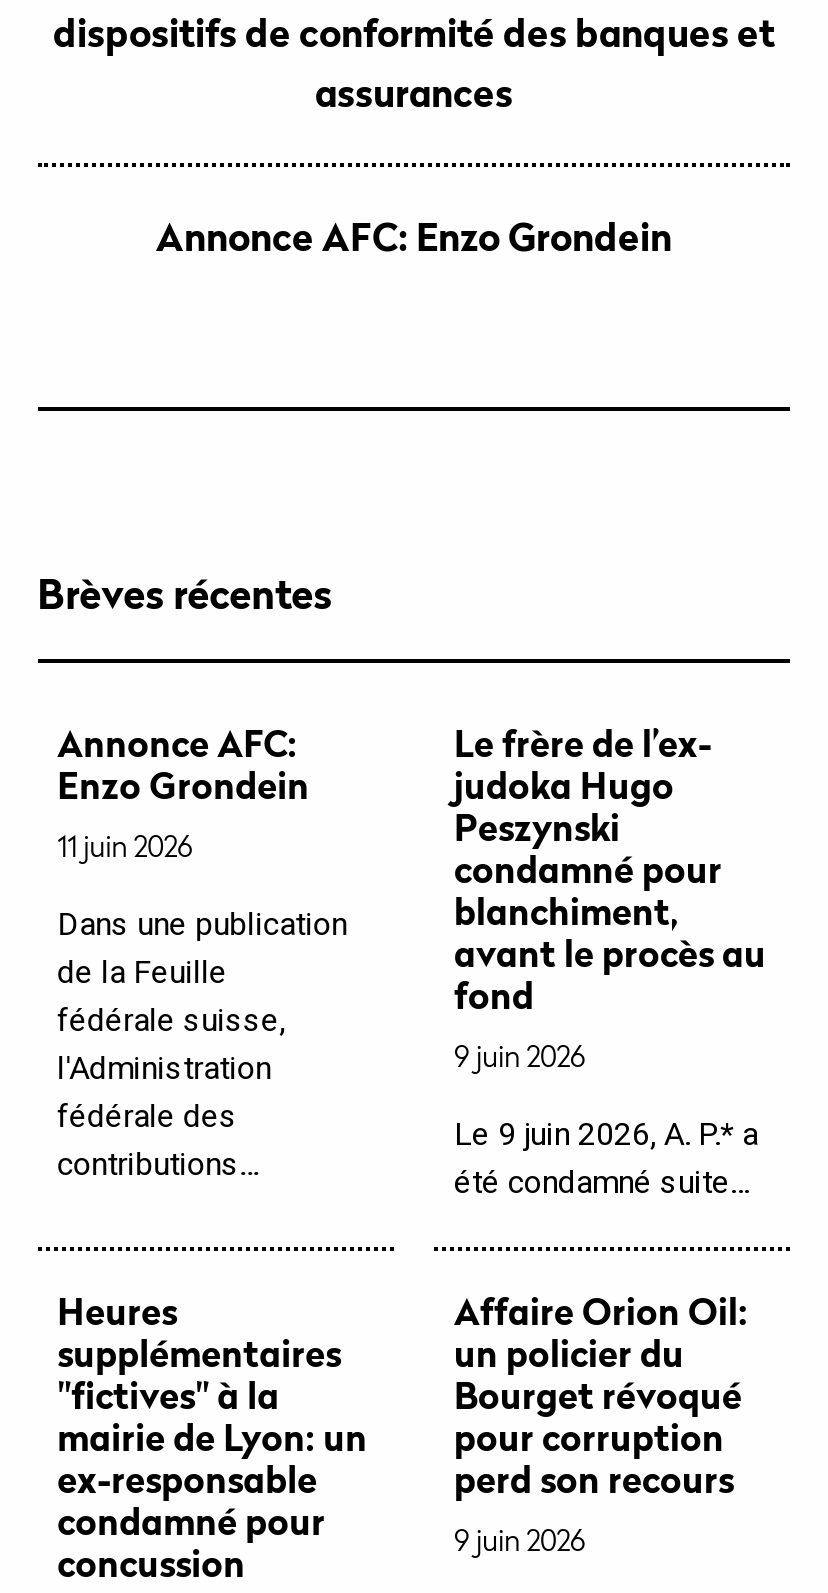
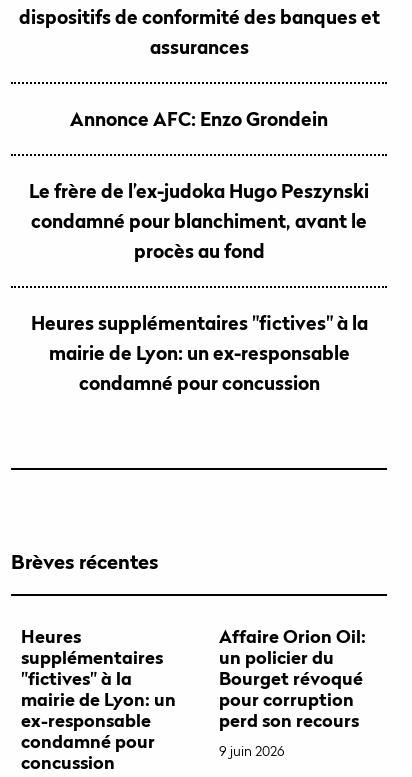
none -> [29,179,369,394] Le frère de l’ex-judoka Hugo Peszynski | condamné pour blanchiment, avant le | procès au fond | Heures supplémentaires "fictives" à la | mairie de Lyon: un ex-responsable | condamné pour concussion
moved [37,571,331,619] -> [11,550,158,574]: Brèves récentes
[57,723,347,1183] Annonce AFC: | Enzo Grondein | 11 juin 2026 | Dans une publication | de la Feuille | fédérale suisse, | l'Administration | fédérale des | contributions… -> none
[454,723,766,1201] Le frère de l’ex- | judoka Hugo | Peszynski | condamné pour | blanchiment, | avant le procès au | fond | 9 juin 2026 | Le 9 juin 2026, A. P.* a | été condamné suite… -> none

